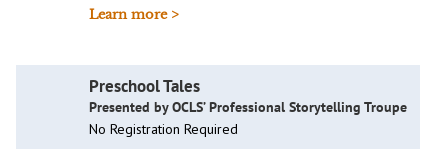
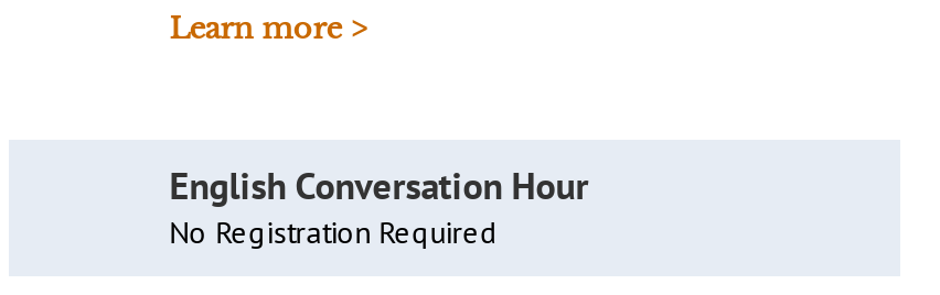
[89,75,407,116] Preschool Tales | Presented by OCLS’ Professional Storytelling Troupe -> [169,162,588,210] English Conversation Hour

